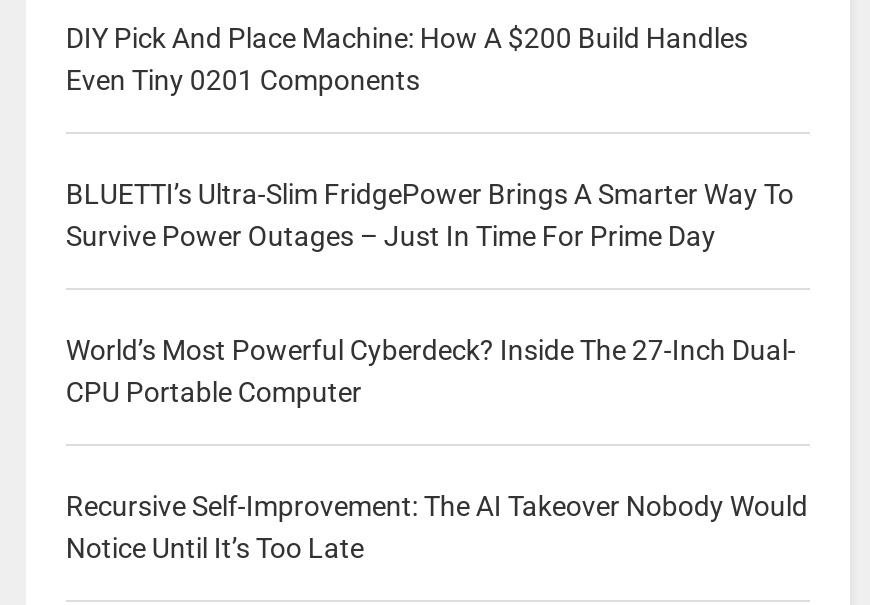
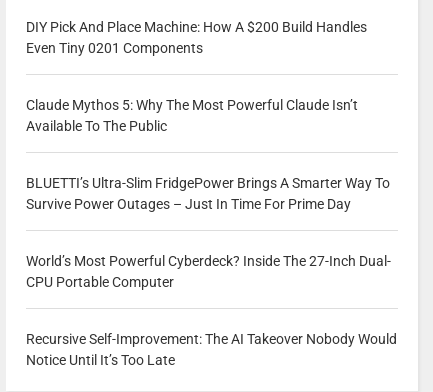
none -> [26,97,358,134] Claude Mythos 5: Why The Most Powerful Claude Isn’t | Available To The Public

